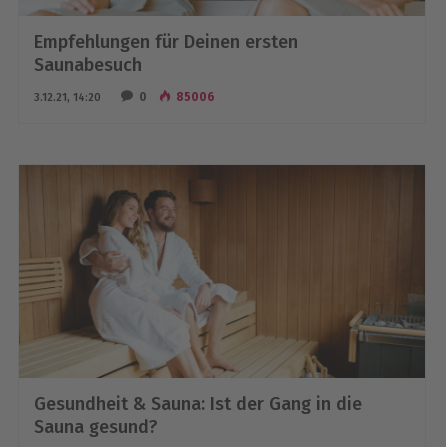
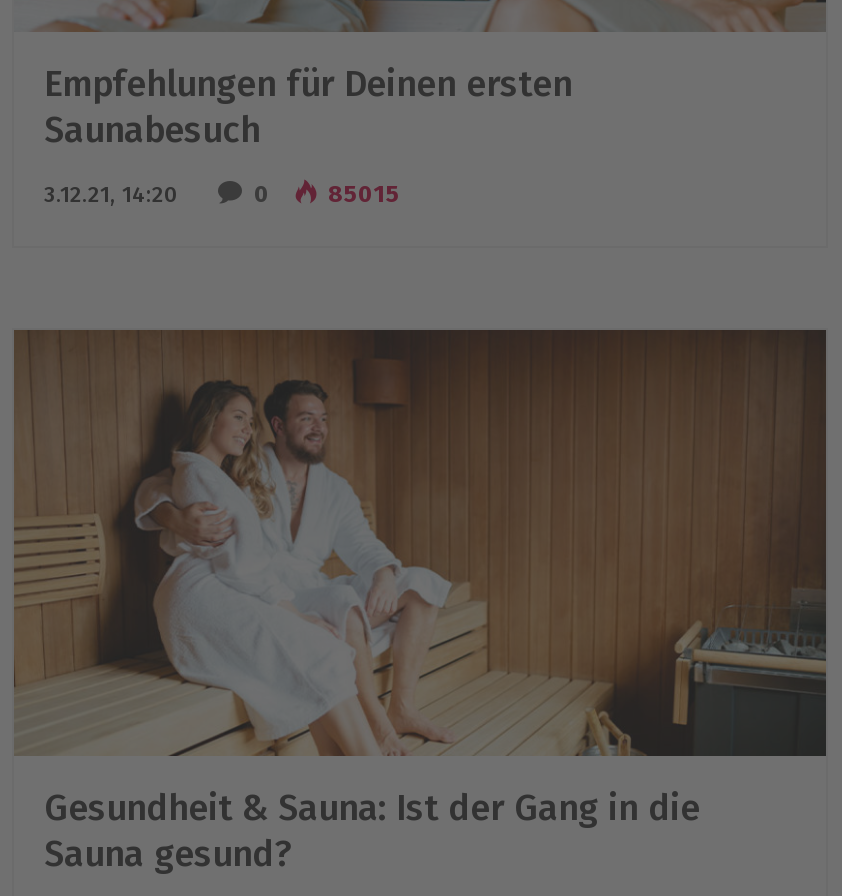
[139,90,215,104] 0 85006 -> [254,180,400,208] 0 85015

